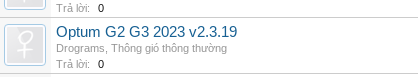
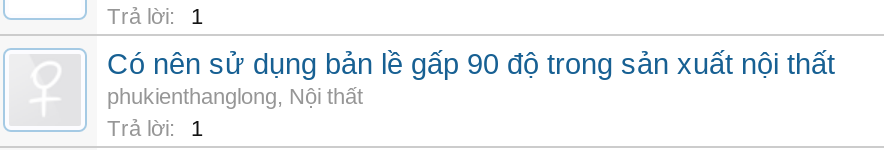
[56,2,104,14] Trả lời: 0 -> [107,4,203,28] Trả lời: 1
[56,24,237,54] Optum G2 G3 2023 v2.3.19 | Drograms, Thông gió thông thường -> [107,48,835,108] Có nên sử dụng bản lề gấp 90 độ trong sản xuất nội thất | phukienthanglong, Nội thất
[56,58,104,70] Trả lời: 0 -> [107,116,203,140] Trả lời: 1

